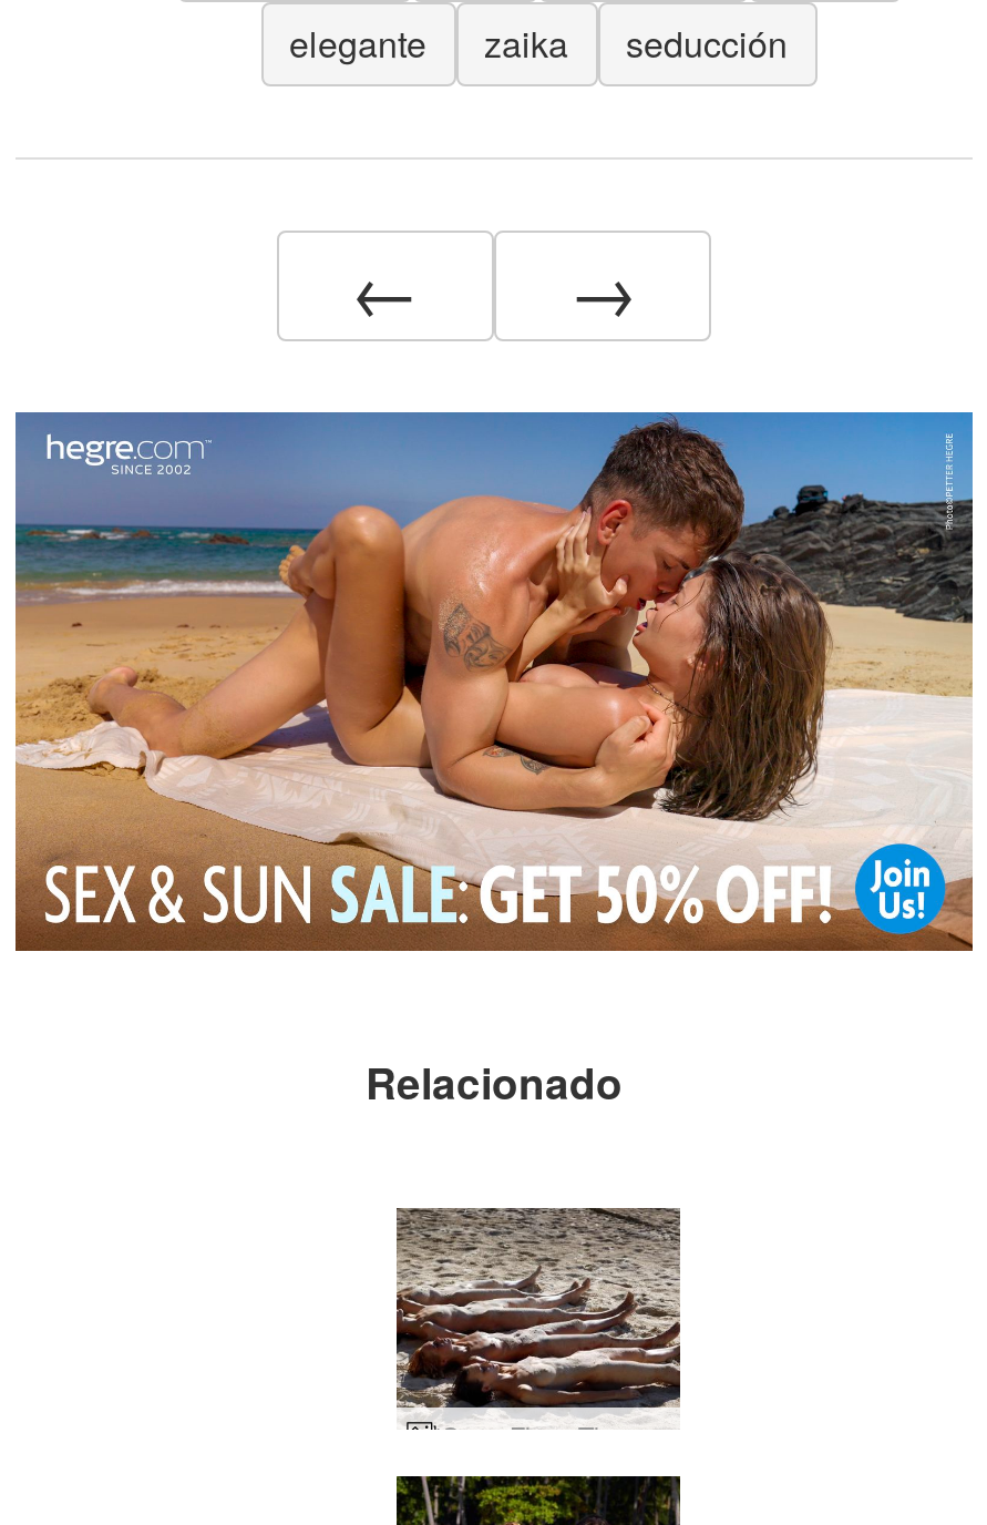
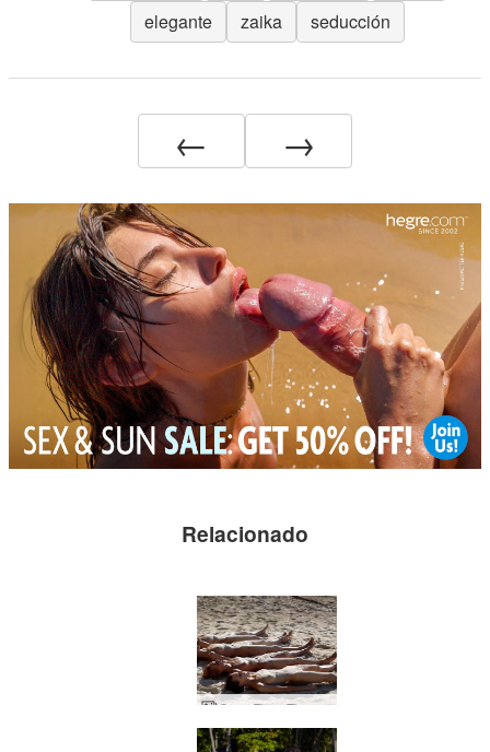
[13,410,975,951] [image] -> [8,202,482,469] [image]

